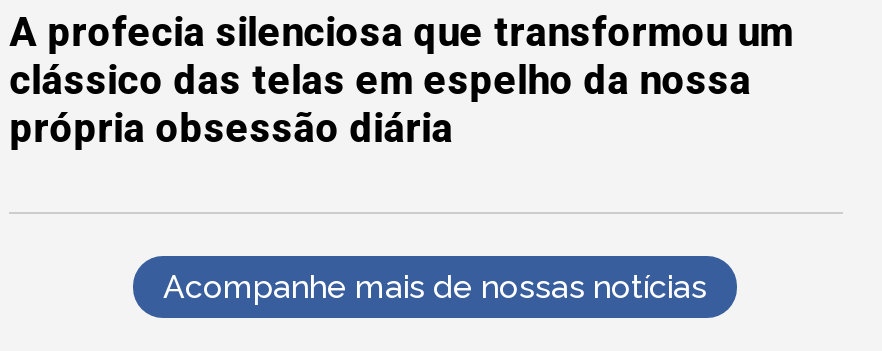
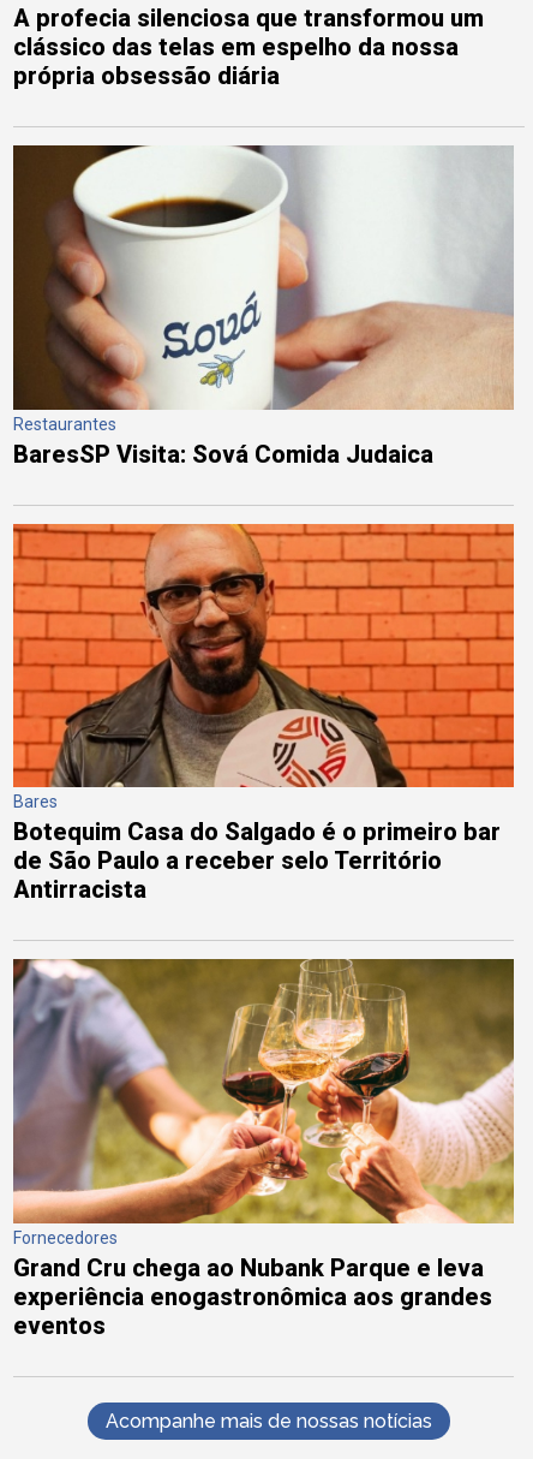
none -> [12,144,515,469] [image] | Restaurantes | BaresSP Visita: Sová Comida Judaica
none -> [12,523,515,904] [image] | Bares | Botequim Casa do Salgado é o primeiro bar | de São Paulo a receber selo Território | Antirracista
none -> [12,958,515,1340] [image] | Fornecedores | Grand Cru chega ao Nubank Parque e leva | experiência enogastronômica aos grandes | eventos

